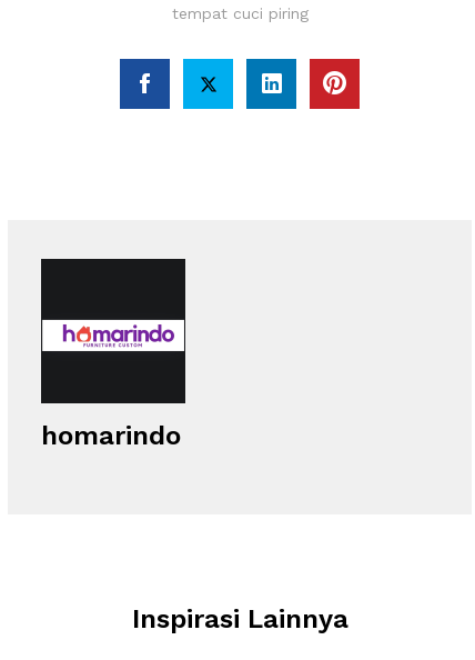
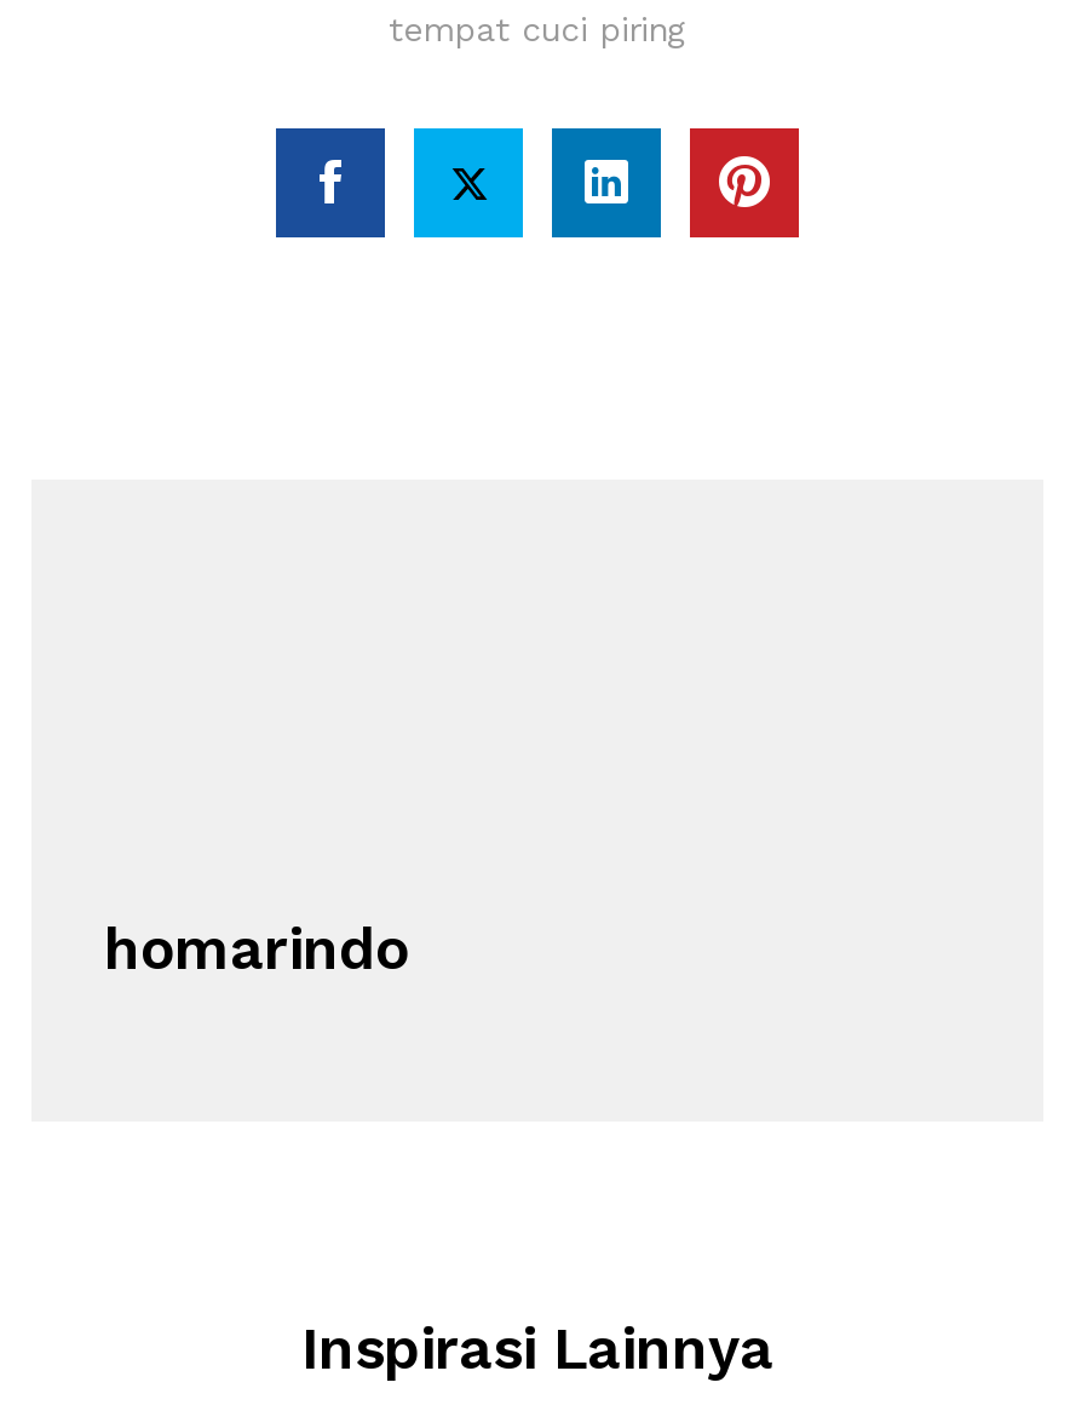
[40,258,186,404] [image] -> none

